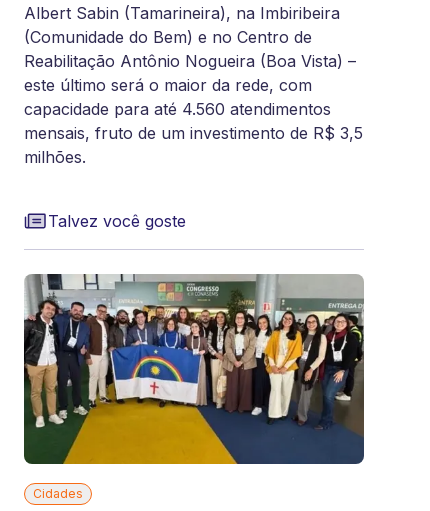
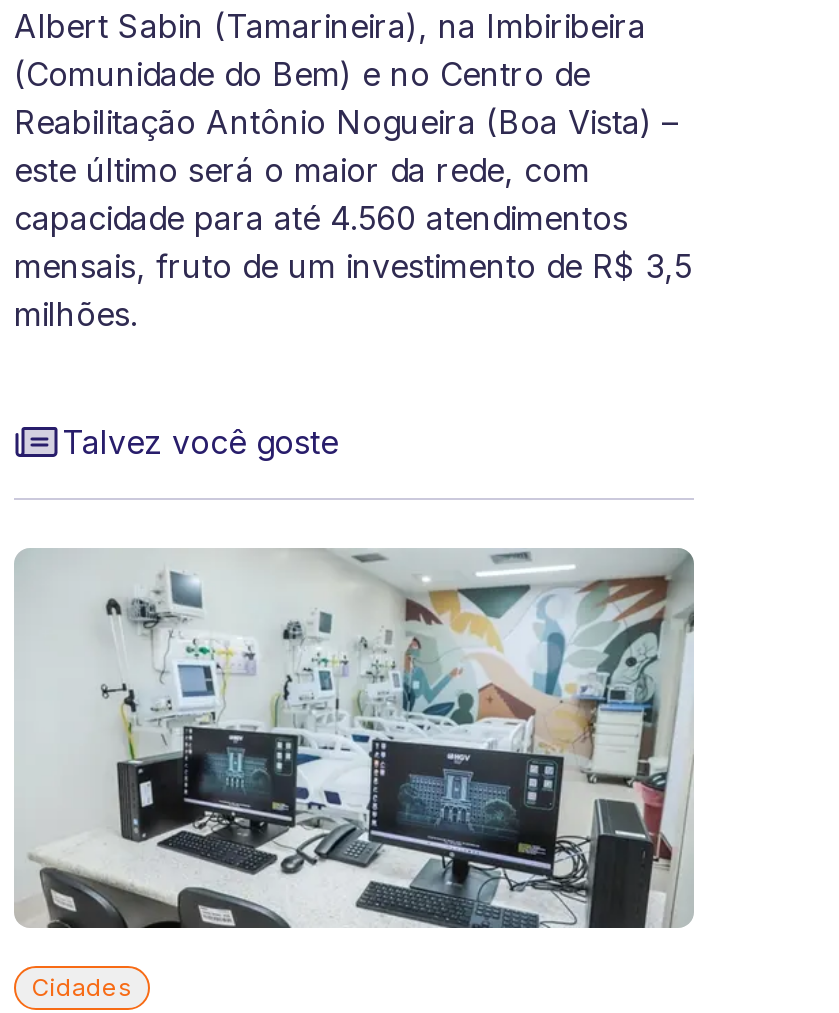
[23,273,365,465] [image] -> [14,548,694,930] [image]

